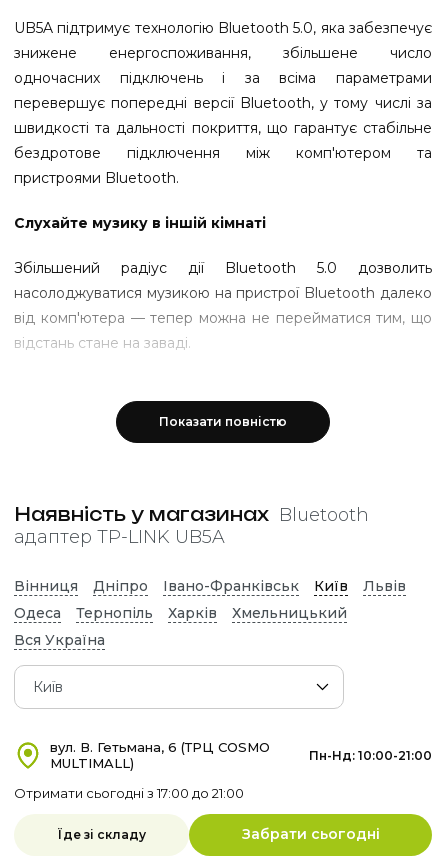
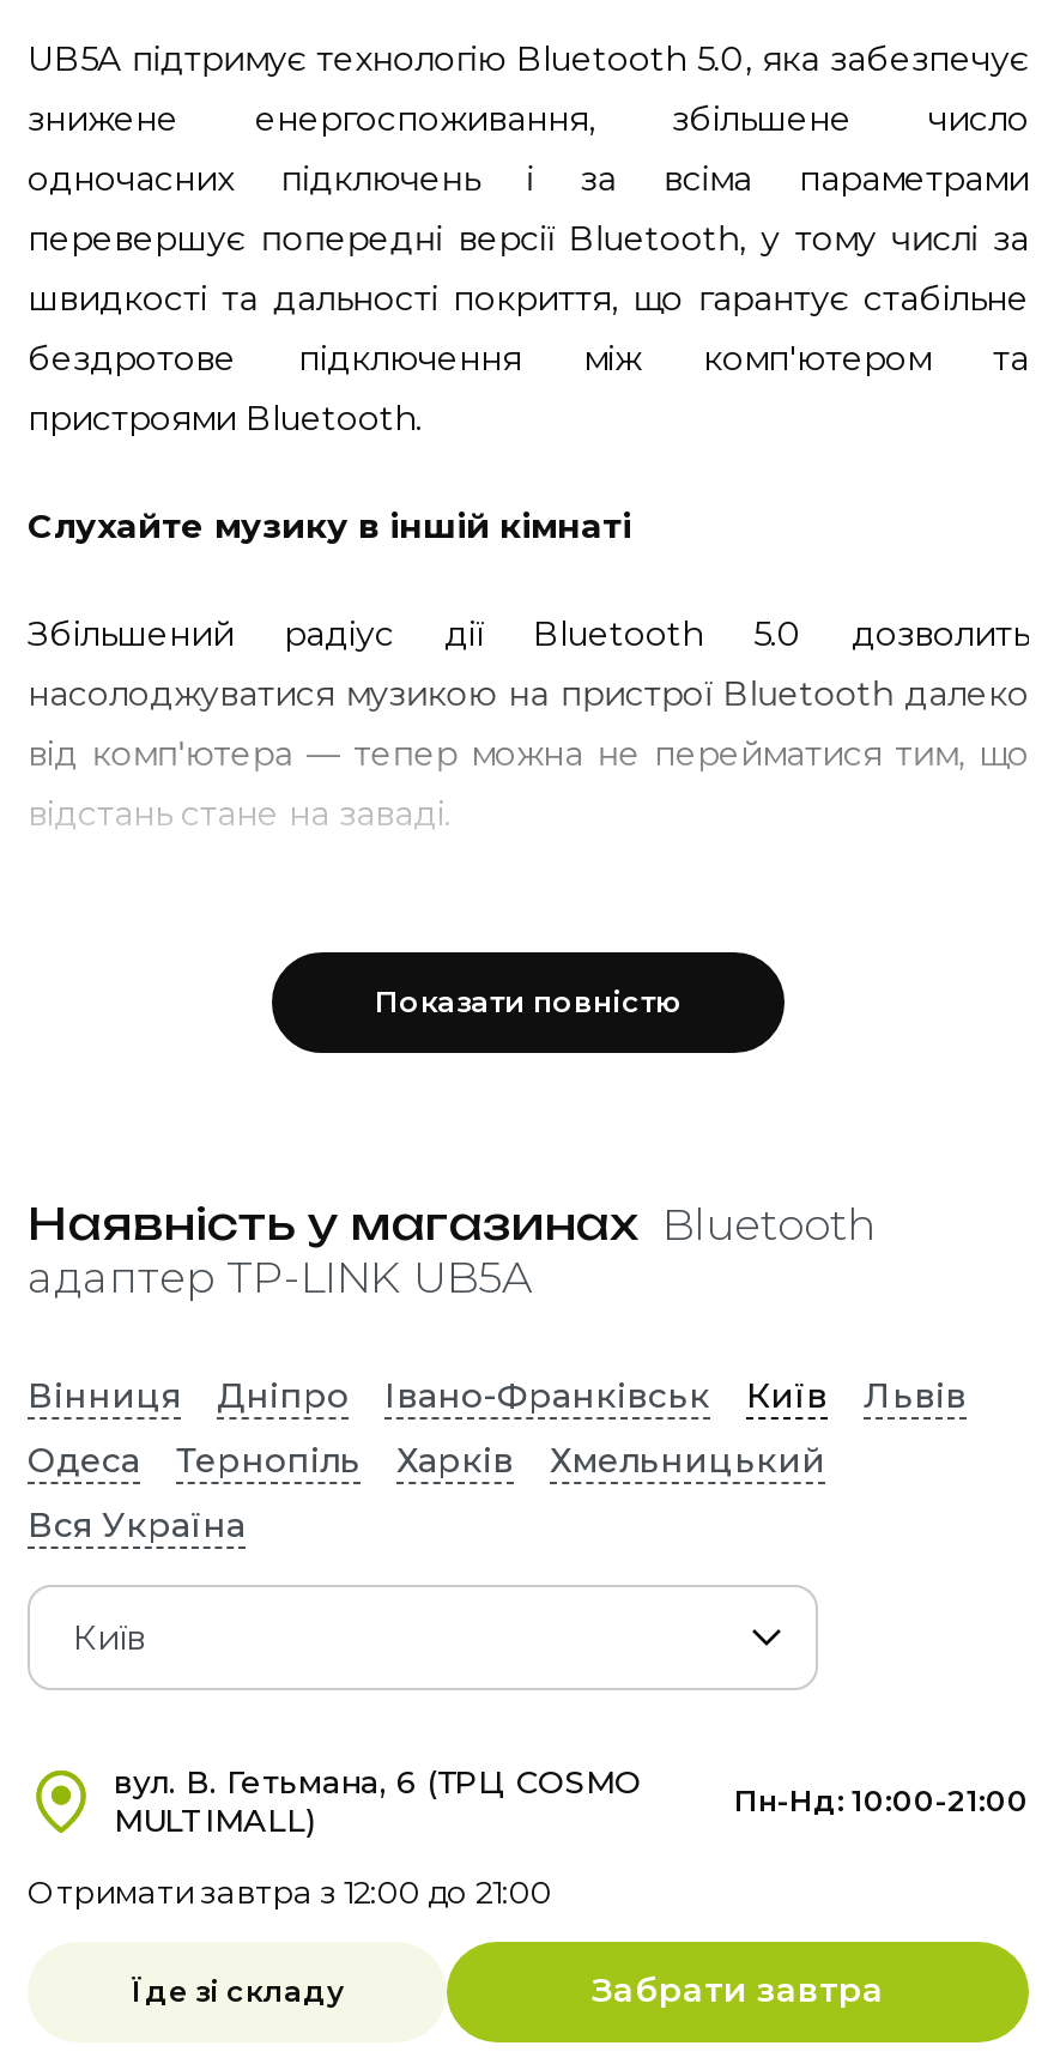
[14,785,244,801] Отримати сьогодні з 17:00 до 21:00 -> [28,1872,552,1910] Отримати завтра з 12:00 до 21:00
[241,825,379,843] Забрати сьогодні -> [592,1968,884,2011] Забрати завтра

